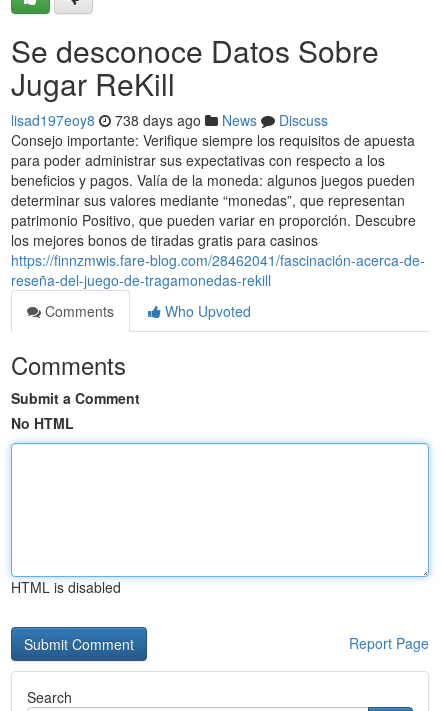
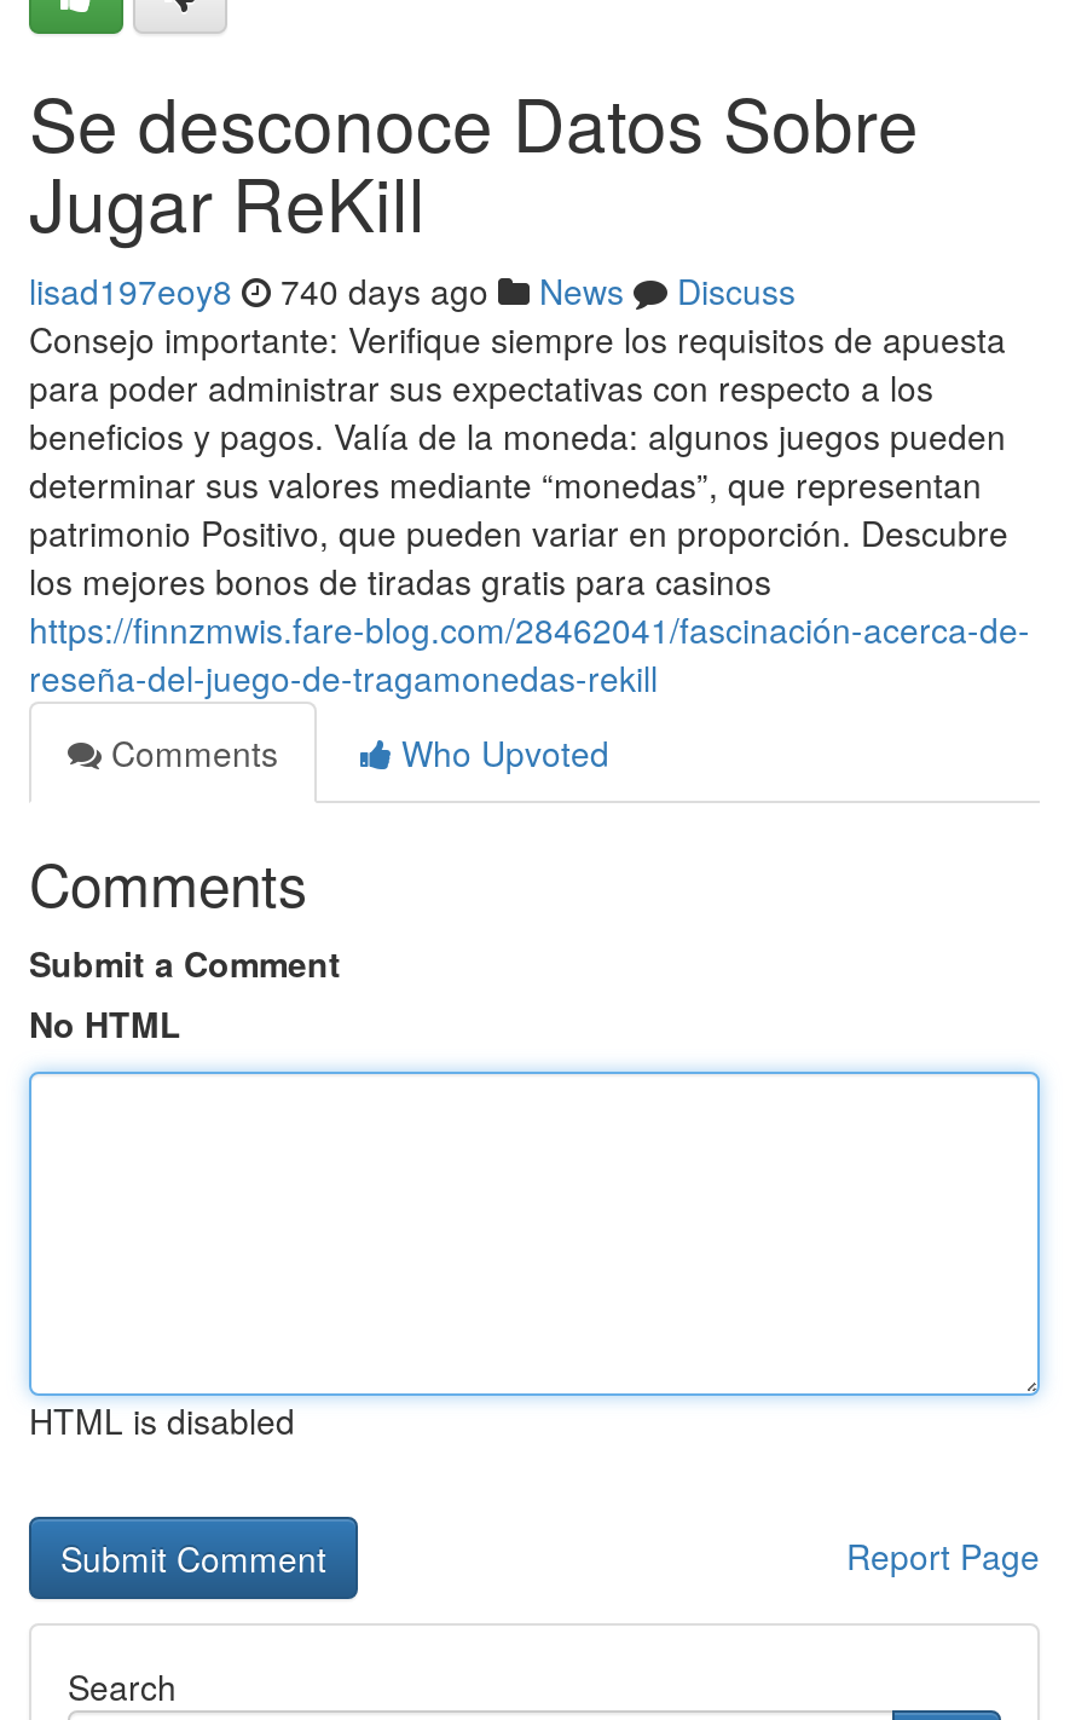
[11,110,328,130] lisad197eoy8 738 days ago News Discuss -> [29,266,796,314] lisad197eoy8 740 days ago News Discuss

